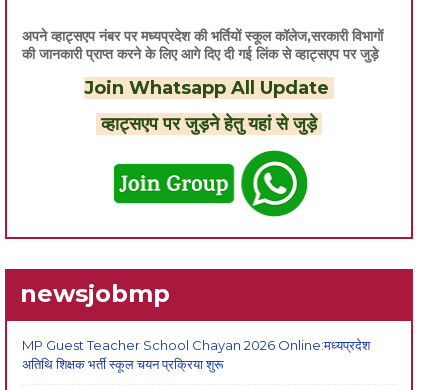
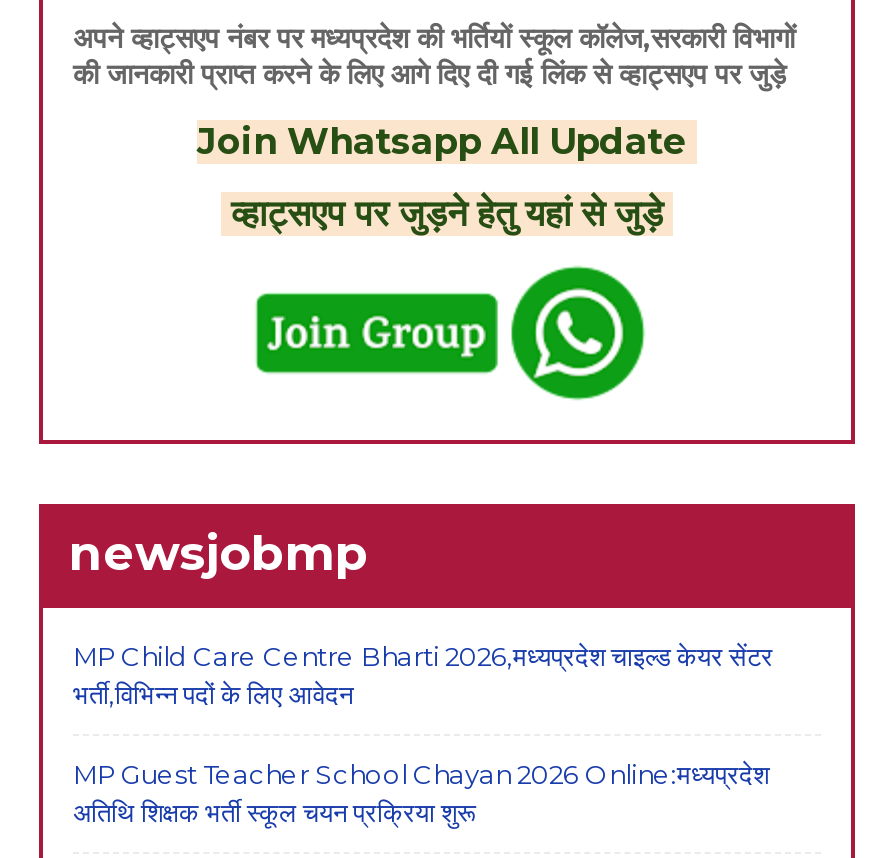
none -> [73,640,773,710] MP Child Care Centre Bharti 2026,मध्यप्रदेश चाइल्ड केयर सेंटर | भर्ती,विभिन्न पदों के लिए आवेदन

